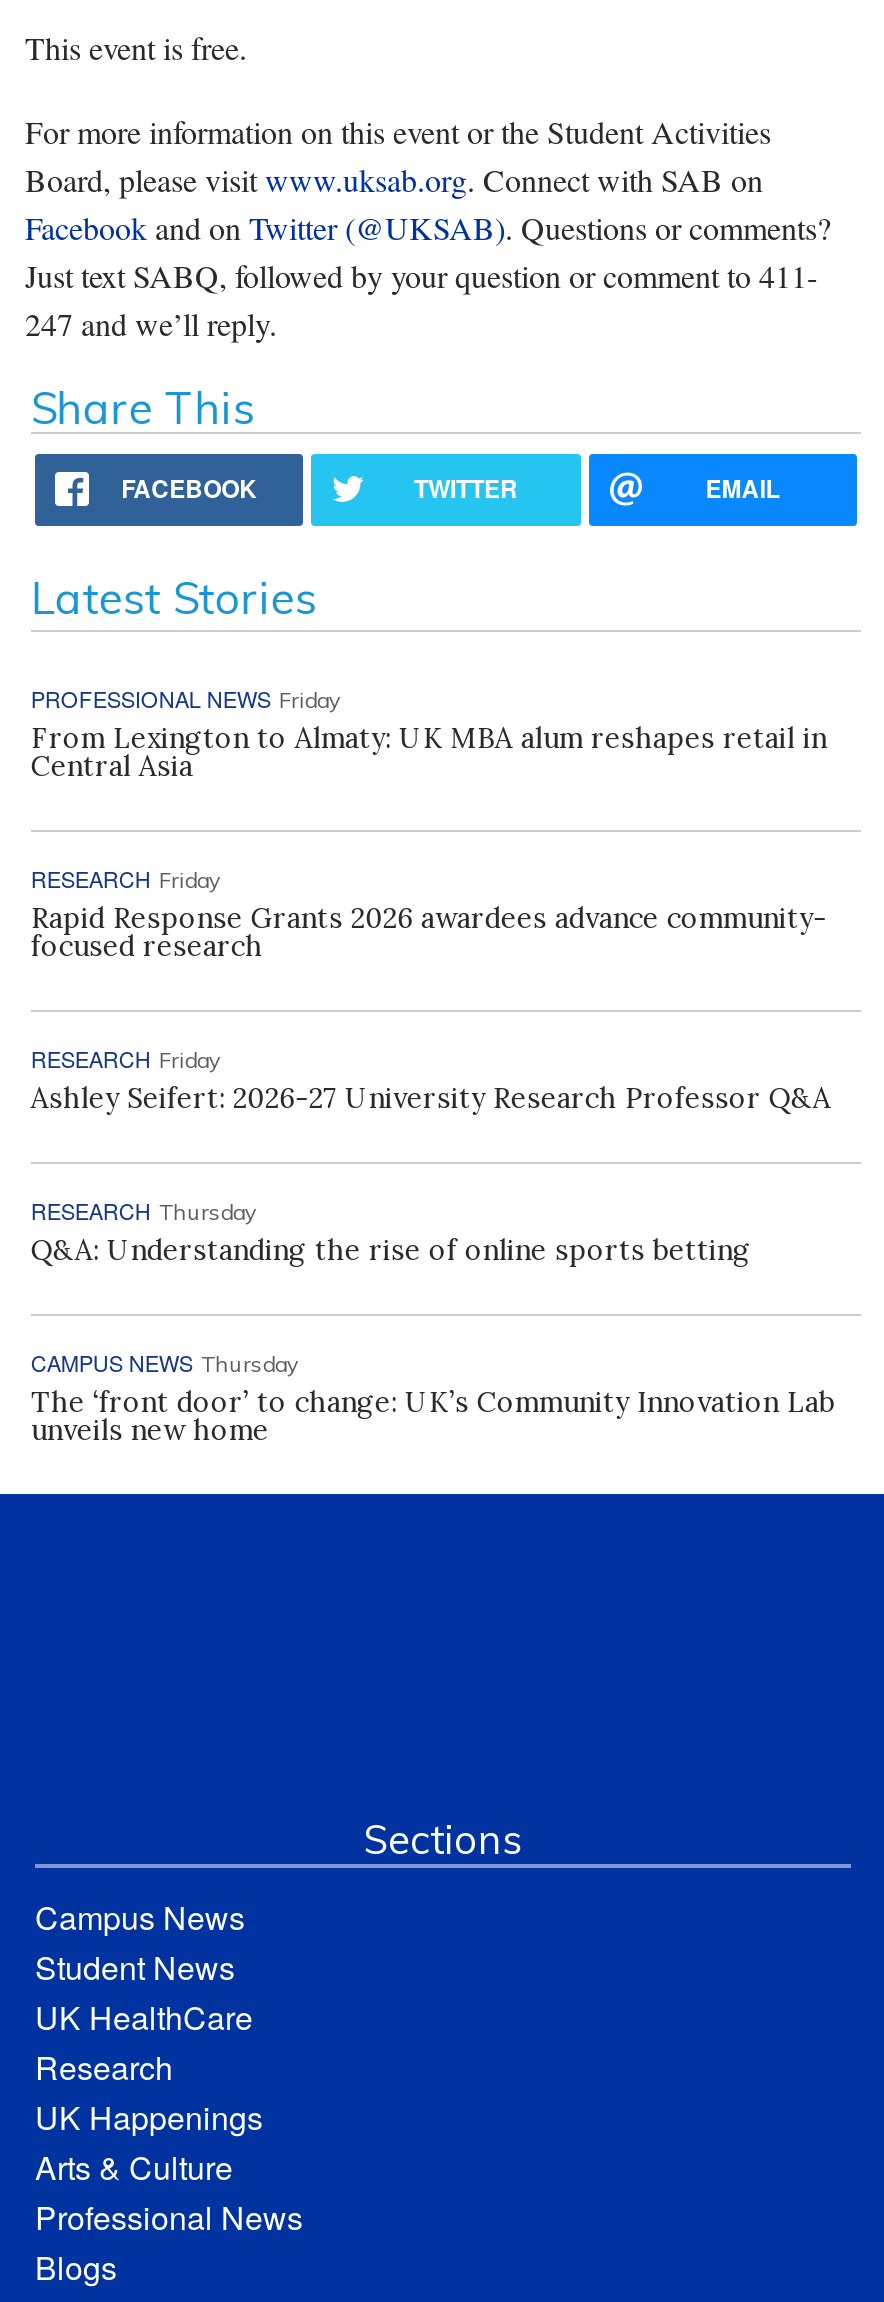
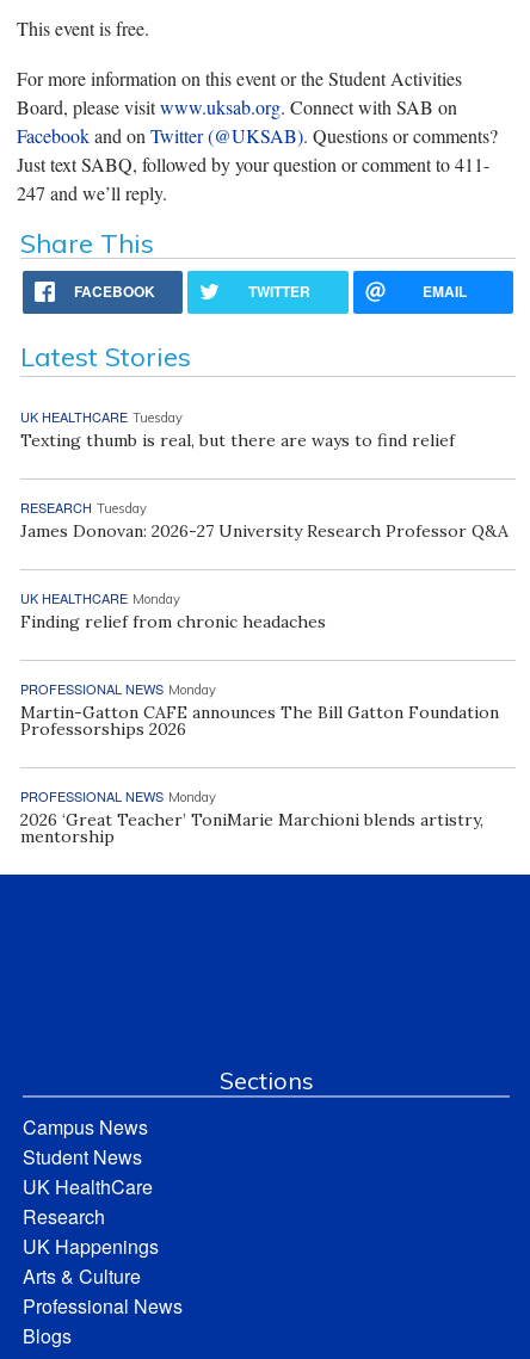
[31,681,827,783] PROFESSIONAL NEWS Friday | From Lexington to Almaty: UK MBA alum reshapes retail in | Central Asia -> [20,407,455,451] UK HEALTHCARE Tuesday | Texting thumb is real, but there are ways to find relief
[31,861,827,963] RESEARCH Friday | Rapid Response Grants 2026 awardees advance community- | focused research -> [20,497,508,541] RESEARCH Tuesday | James Donovan: 2026-27 University Research Professor Q&A
[31,1041,831,1115] RESEARCH Friday | Ashley Seifert: 2026-27 University Research Professor Q&A -> [20,588,326,632] UK HEALTHCARE Monday | Finding relief from chronic headaches
[31,1193,751,1267] RESEARCH Thursday | Q&A: Understanding the rise of online sports betting -> [20,679,499,739] PROFESSIONAL NEWS Monday | Martin-Gatton CAFE announces The Bill Gatton Foundation | Professorships 2026
[31,1345,835,1447] CAMPUS NEWS Thursday | The ‘front door’ to change: UK’s Community Innovation Lab | unveils new home -> [20,786,483,847] PROFESSIONAL NEWS Monday | 2026 ‘Great Teacher’ ToniMarie Marchioni blends artistry, | mentorship

